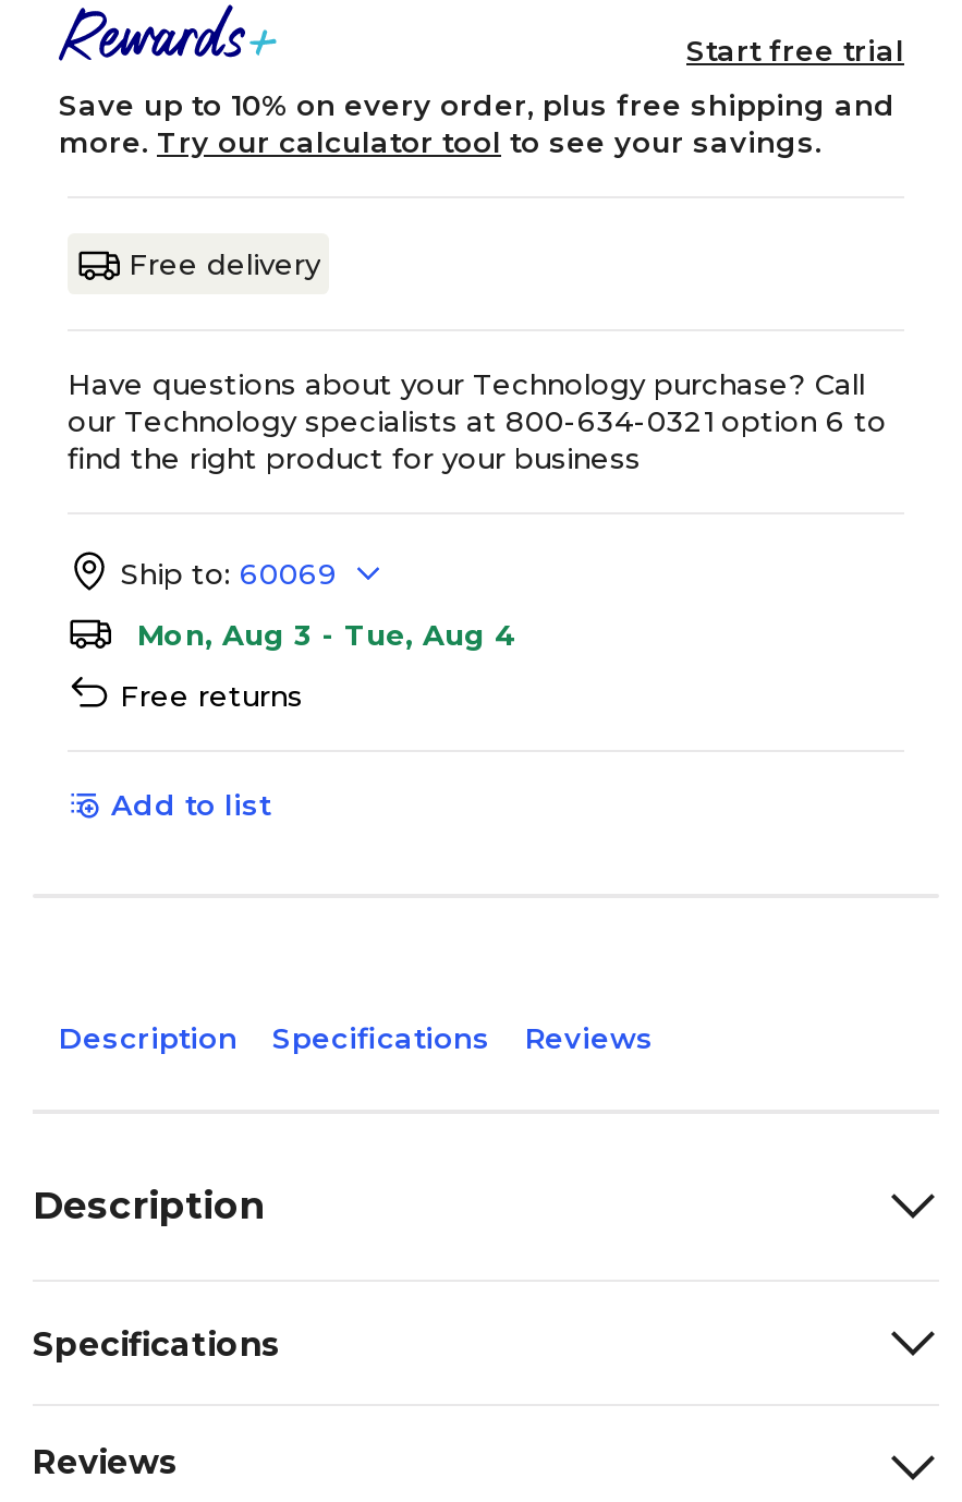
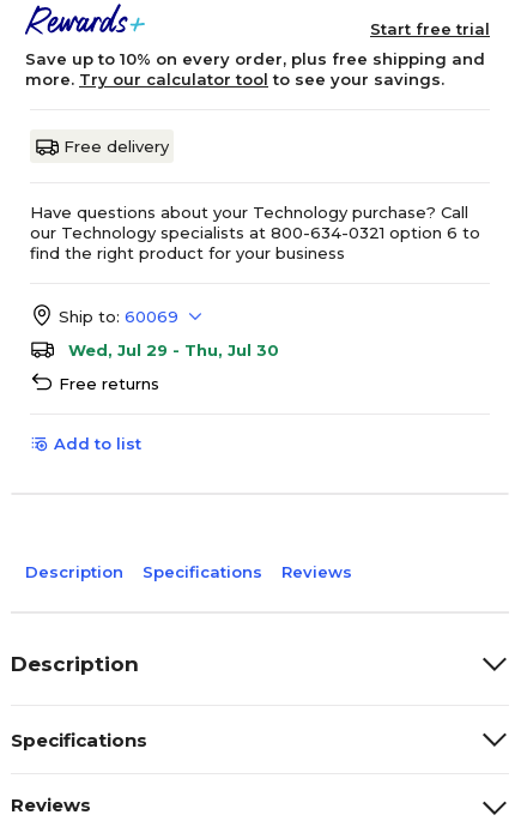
[137,617,516,652] Mon, Aug 3 - Tue, Aug 4 -> [68,340,279,360] Wed, Jul 29 - Thu, Jul 30

